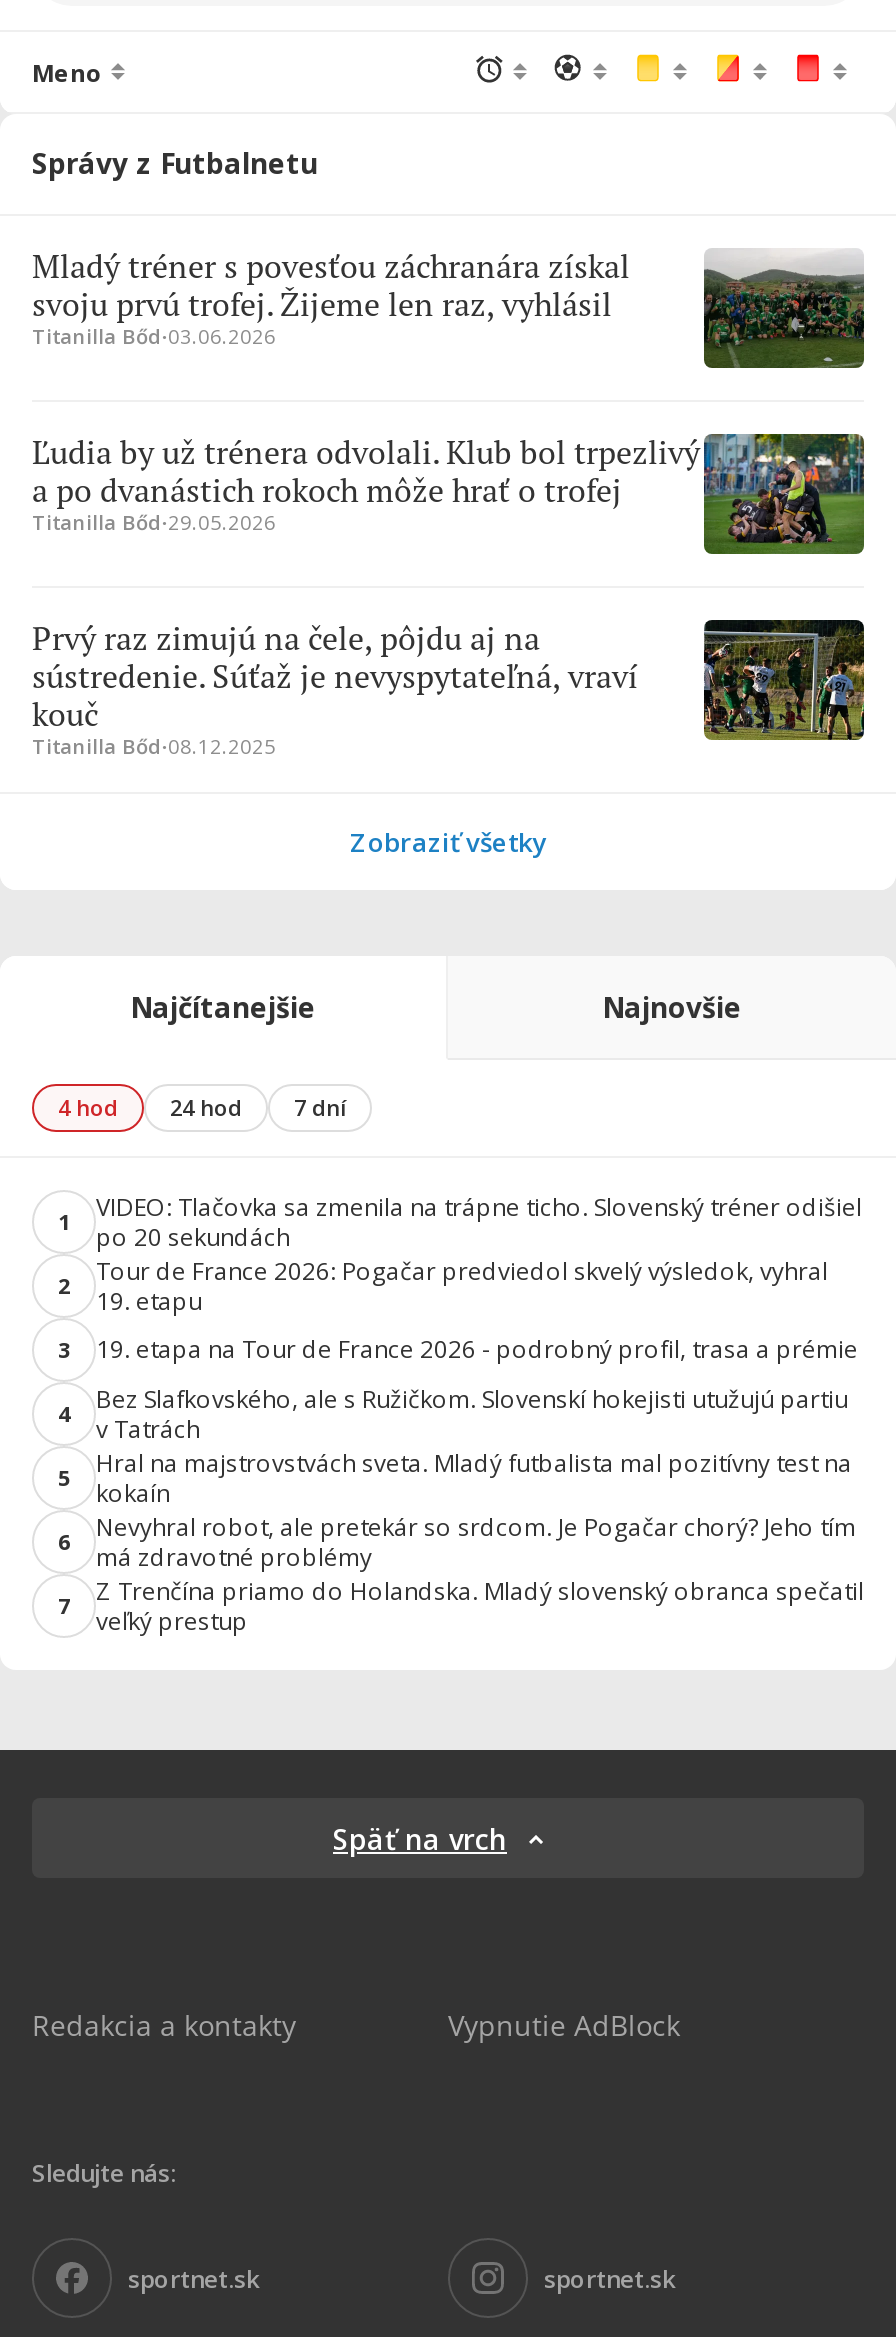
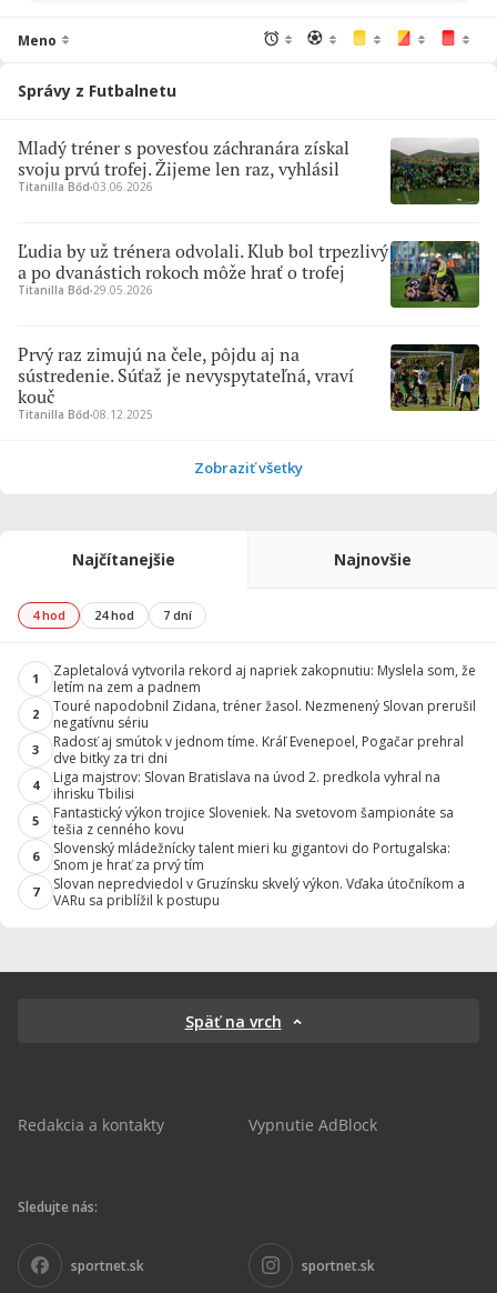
[96,1189,862,1253] VIDEO: Tlačovka sa zmenila na trápne ticho. Slovenský tréner odišiel | po 20 sekundách -> [53,660,476,696] Zapletalová vytvorila rekord aj napriek zakopnutiu: Myslela som, že | letím na zem a padnem
[96,1253,828,1317] Tour de France 2026: Pogačar predviedol skvelý výsledok, vyhral | 19. etapu -> [53,696,476,731] Touré napodobnil Zidana, tréner žasol. Nezmenený Slovan prerušil | negatívnu sériu
[96,1332,858,1366] 19. etapa na Tour de France 2026 - podrobný profil, trasa a prémie -> [53,731,464,767] Radosť aj smútok v jednom tíme. Kráľ Evenepoel, Pogačar prehral | dve bitky za tri dni
[96,1381,848,1445] Bez Slafkovského, ale s Ružičkom. Slovenskí hokejisti utužujú partiu | v Tatrách -> [53,767,440,803] Liga majstrov: Slovan Bratislava na úvod 2. predkola vyhral na | ihrisku Tbilisi
[96,1445,852,1509] Hral na majstrovstvách sveta. Mladý futbalista mal pozitívny test na | kokaín -> [53,803,454,838] Fantastický výkon trojice Sloveniek. Na svetovom šampionáte sa | tešia z cenného kovu
[96,1509,856,1573] Nevyhral robot, ale pretekár so srdcom. Je Pogačar chorý? Jeho tím | má zdravotné problémy -> [53,838,450,874] Slovenský mládežnícky talent mieri ku gigantovi do Portugalska: | Snom je hrať za prvý tím
[96,1573,864,1637] Z Trenčína priamo do Holandska. Mladý slovenský obranca spečatil | veľký prestup -> [53,874,465,909] Slovan nepredviedol v Gruzínsku skvelý výkon. Vďaka útočníkom a | VARu sa priblížil k postupu

